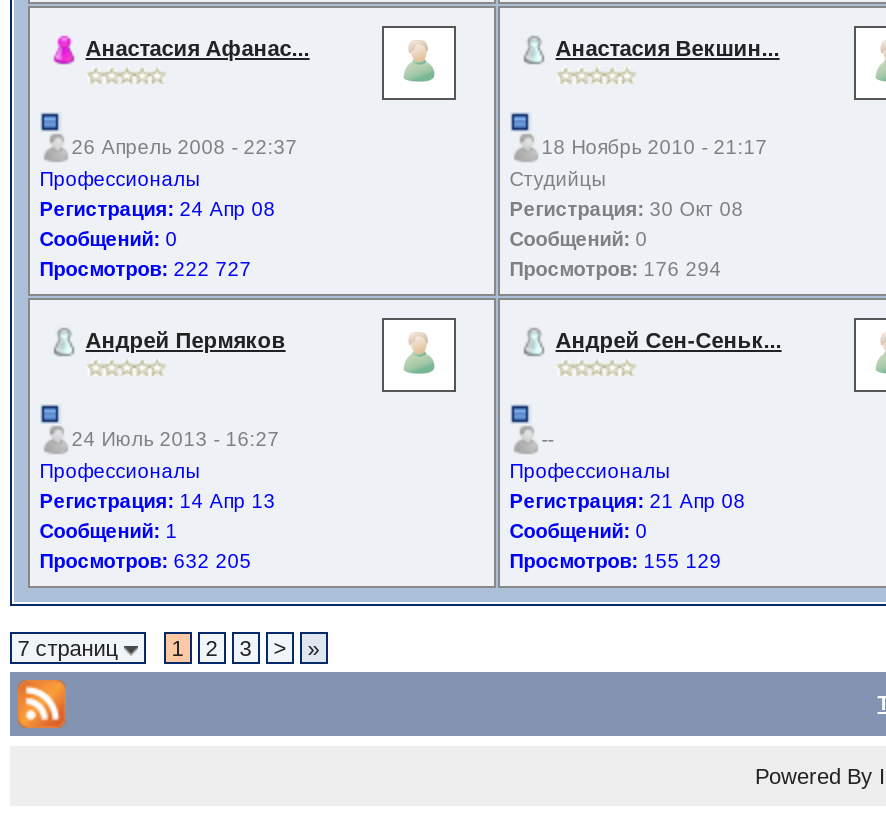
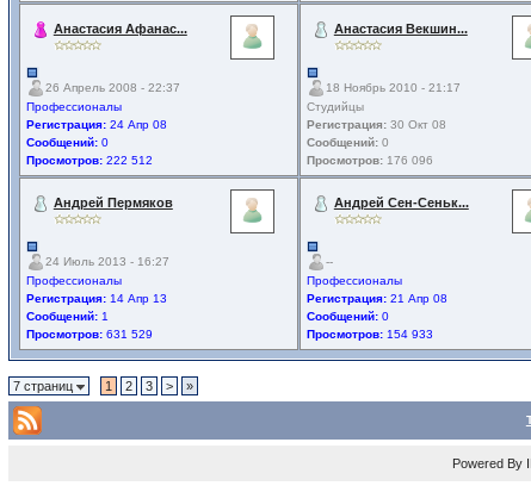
[40,259,252,281] Просмотров: 222 727 -> [26,154,152,167] Просмотров: 222 512
[510,259,722,281] Просмотров: 176 294 -> [306,154,433,167] Просмотров: 176 096
[40,551,252,573] Просмотров: 632 205 -> [26,328,152,341] Просмотров: 631 529
[510,551,722,573] Просмотров: 155 129 -> [306,328,433,341] Просмотров: 154 933

